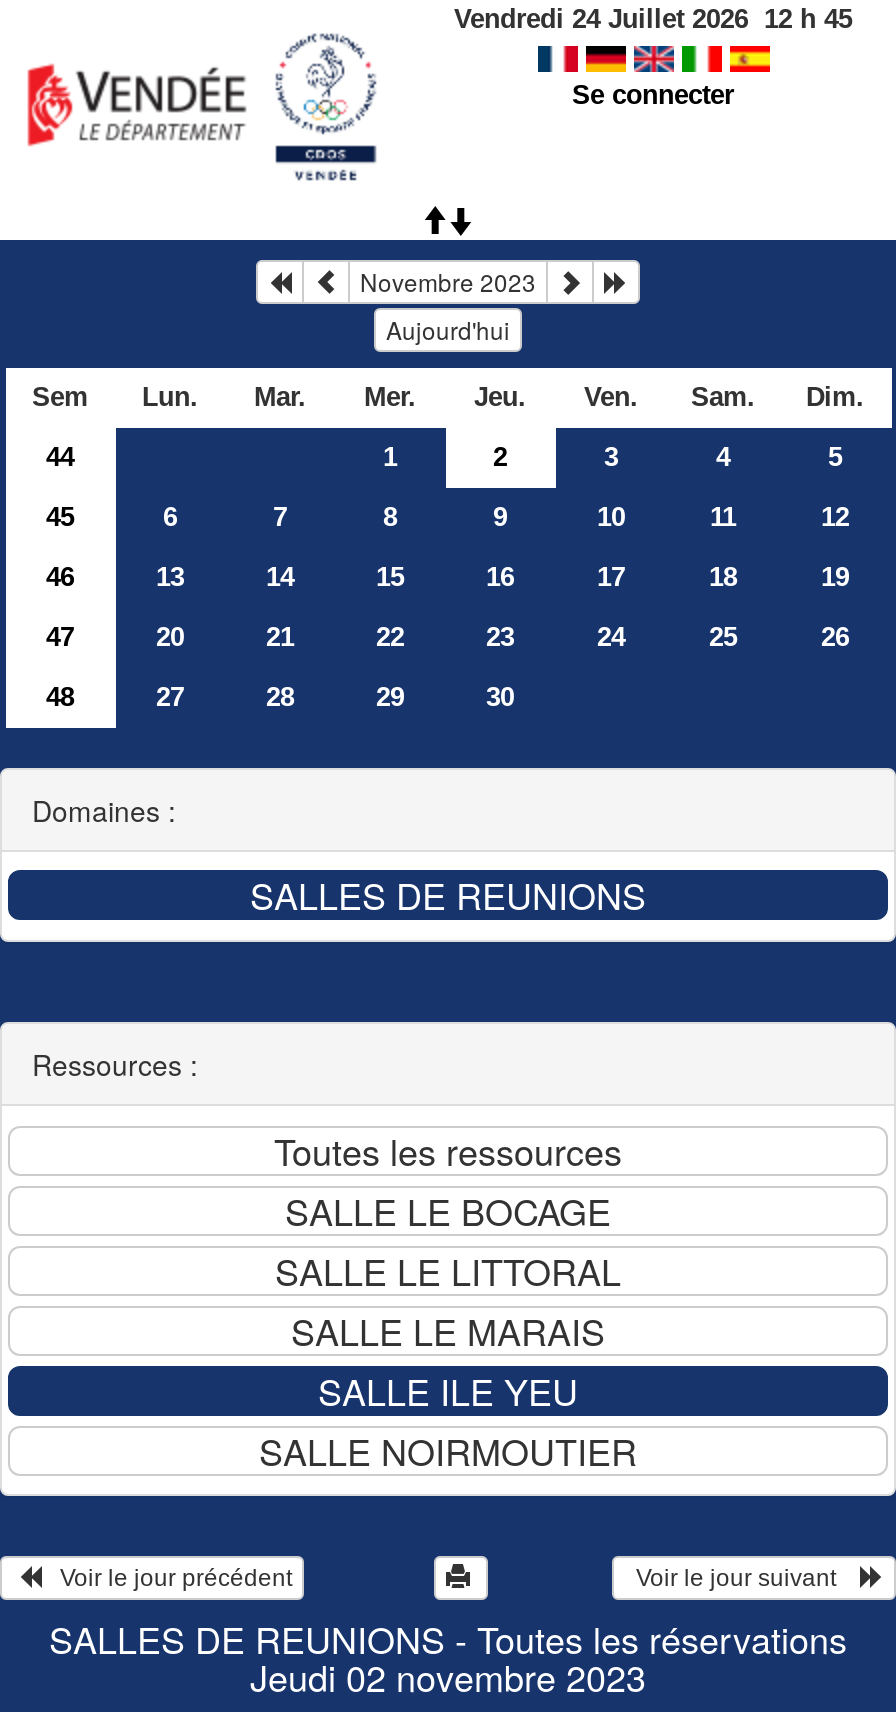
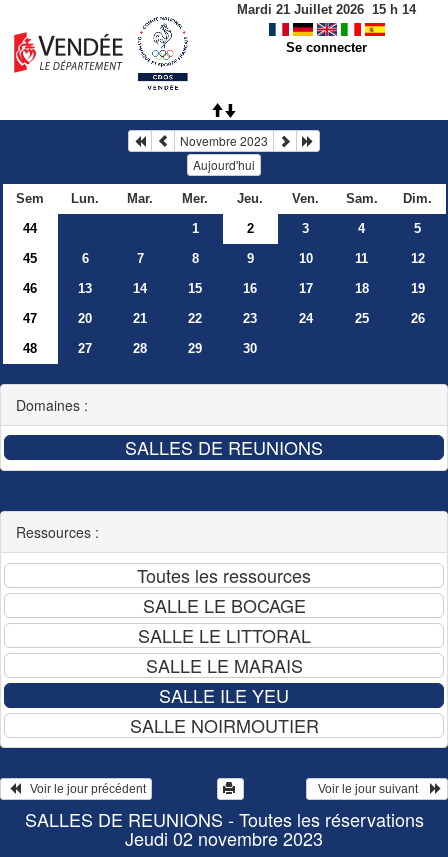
[454,4,852,34] Vendredi 24 Juillet 2026 12 h 45 -> [237,2,416,17] Mardi 21 Juillet 2026 15 h 14

